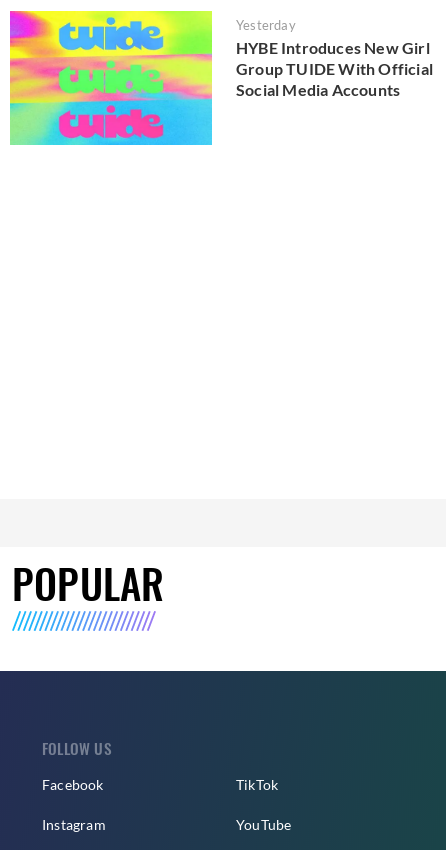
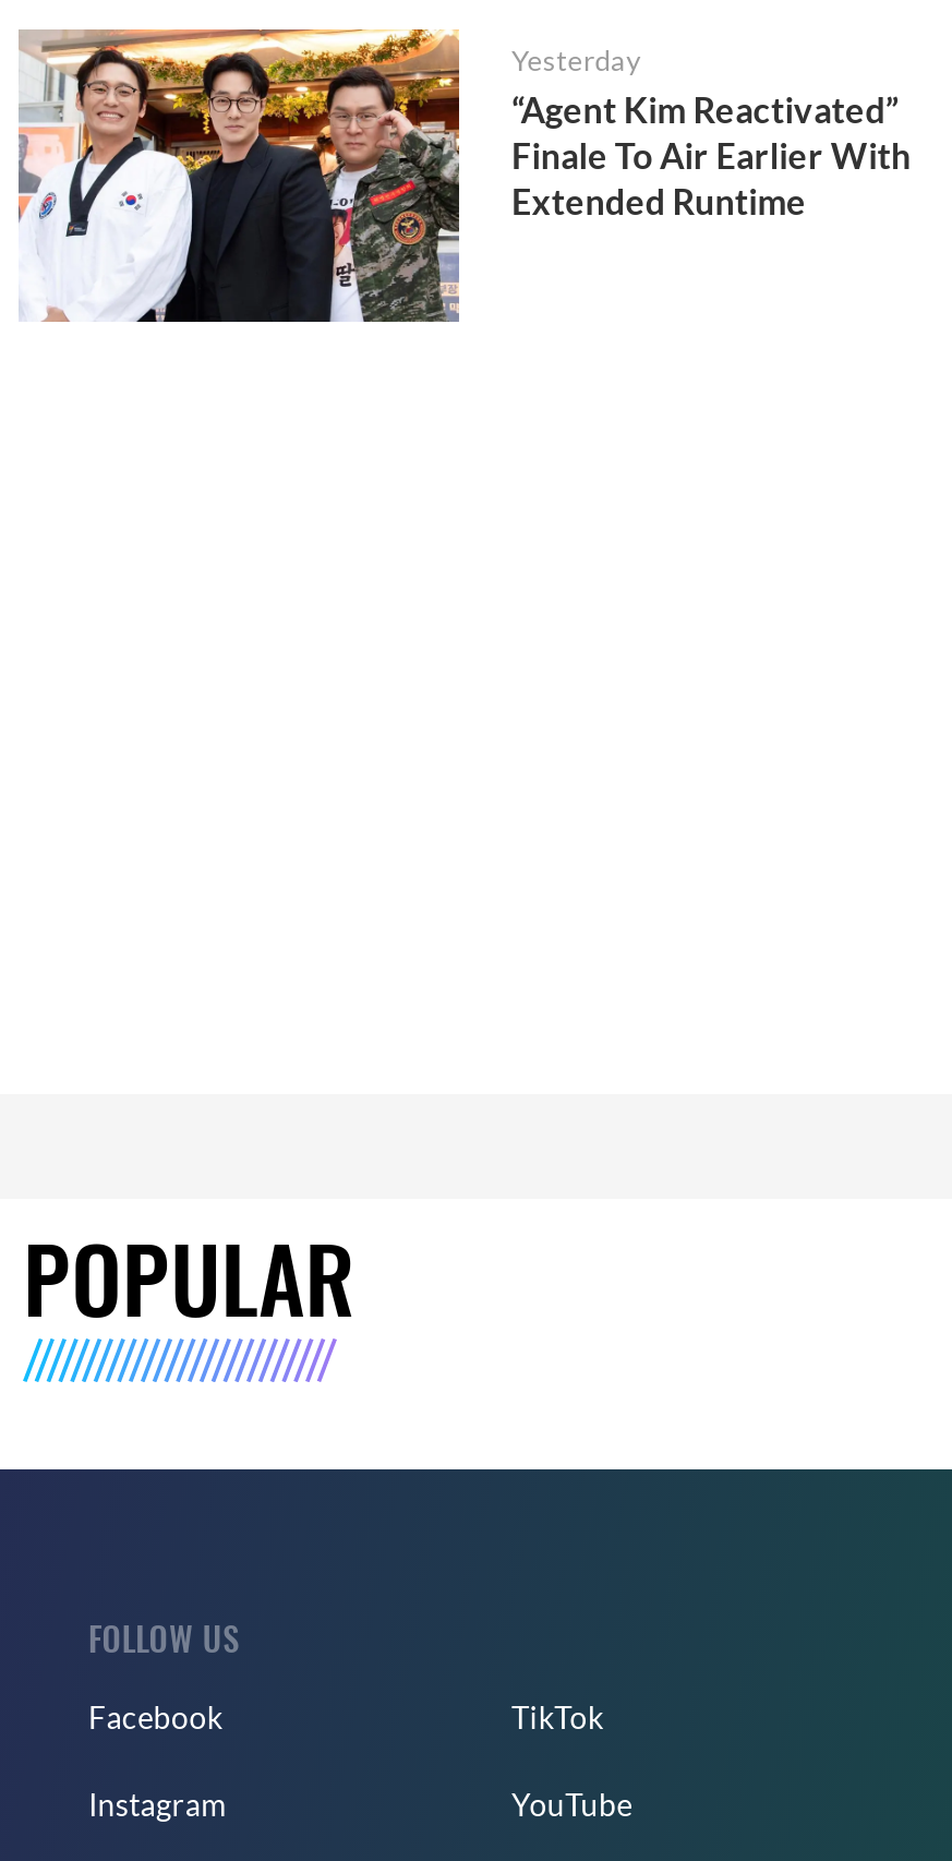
[9,10,433,146] [image] | HYBE Introduces New Girl | Group TUIDE With Official | Social Media Accounts -> [16,27,911,324] [image] | “Agent Kim Reactivated” | Finale To Air Earlier With | Extended Runtime

